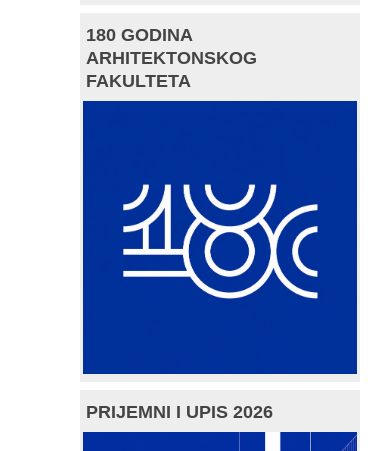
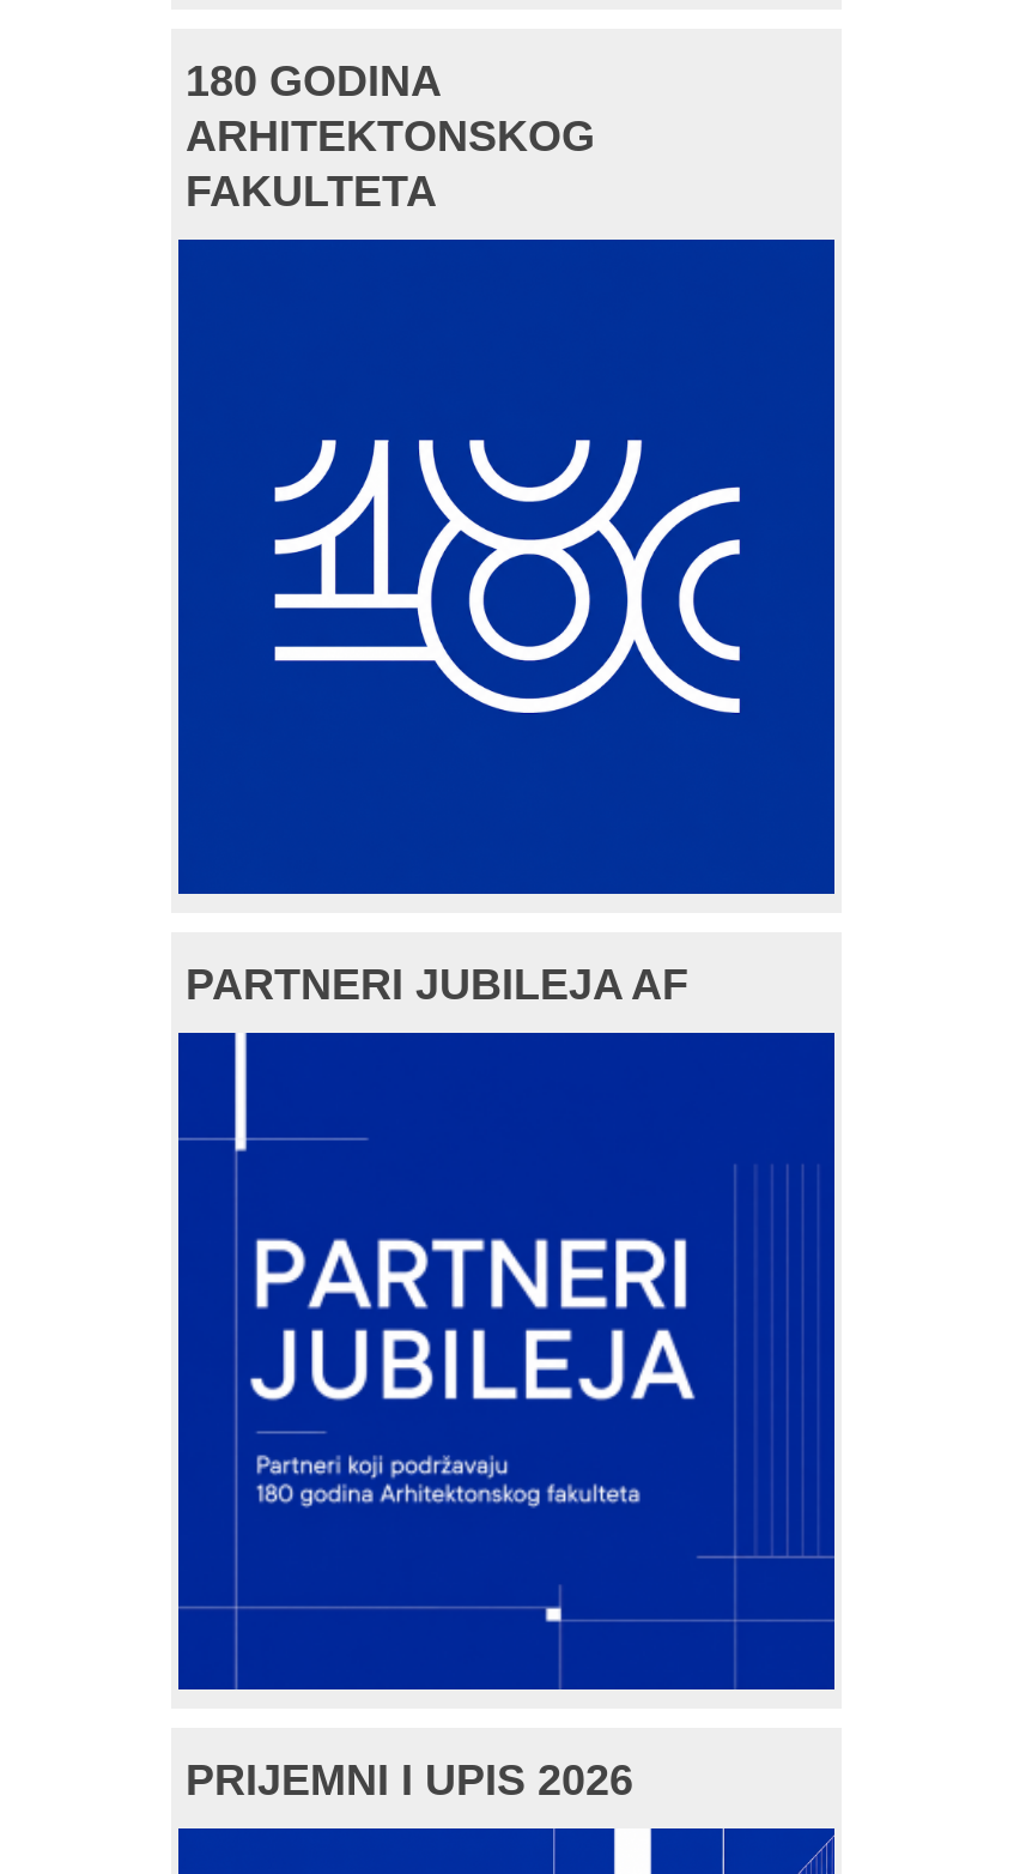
none -> [186,961,688,1009] PARTNERI JUBILEJA AF
none -> [226,1035,693,1682] [image]

